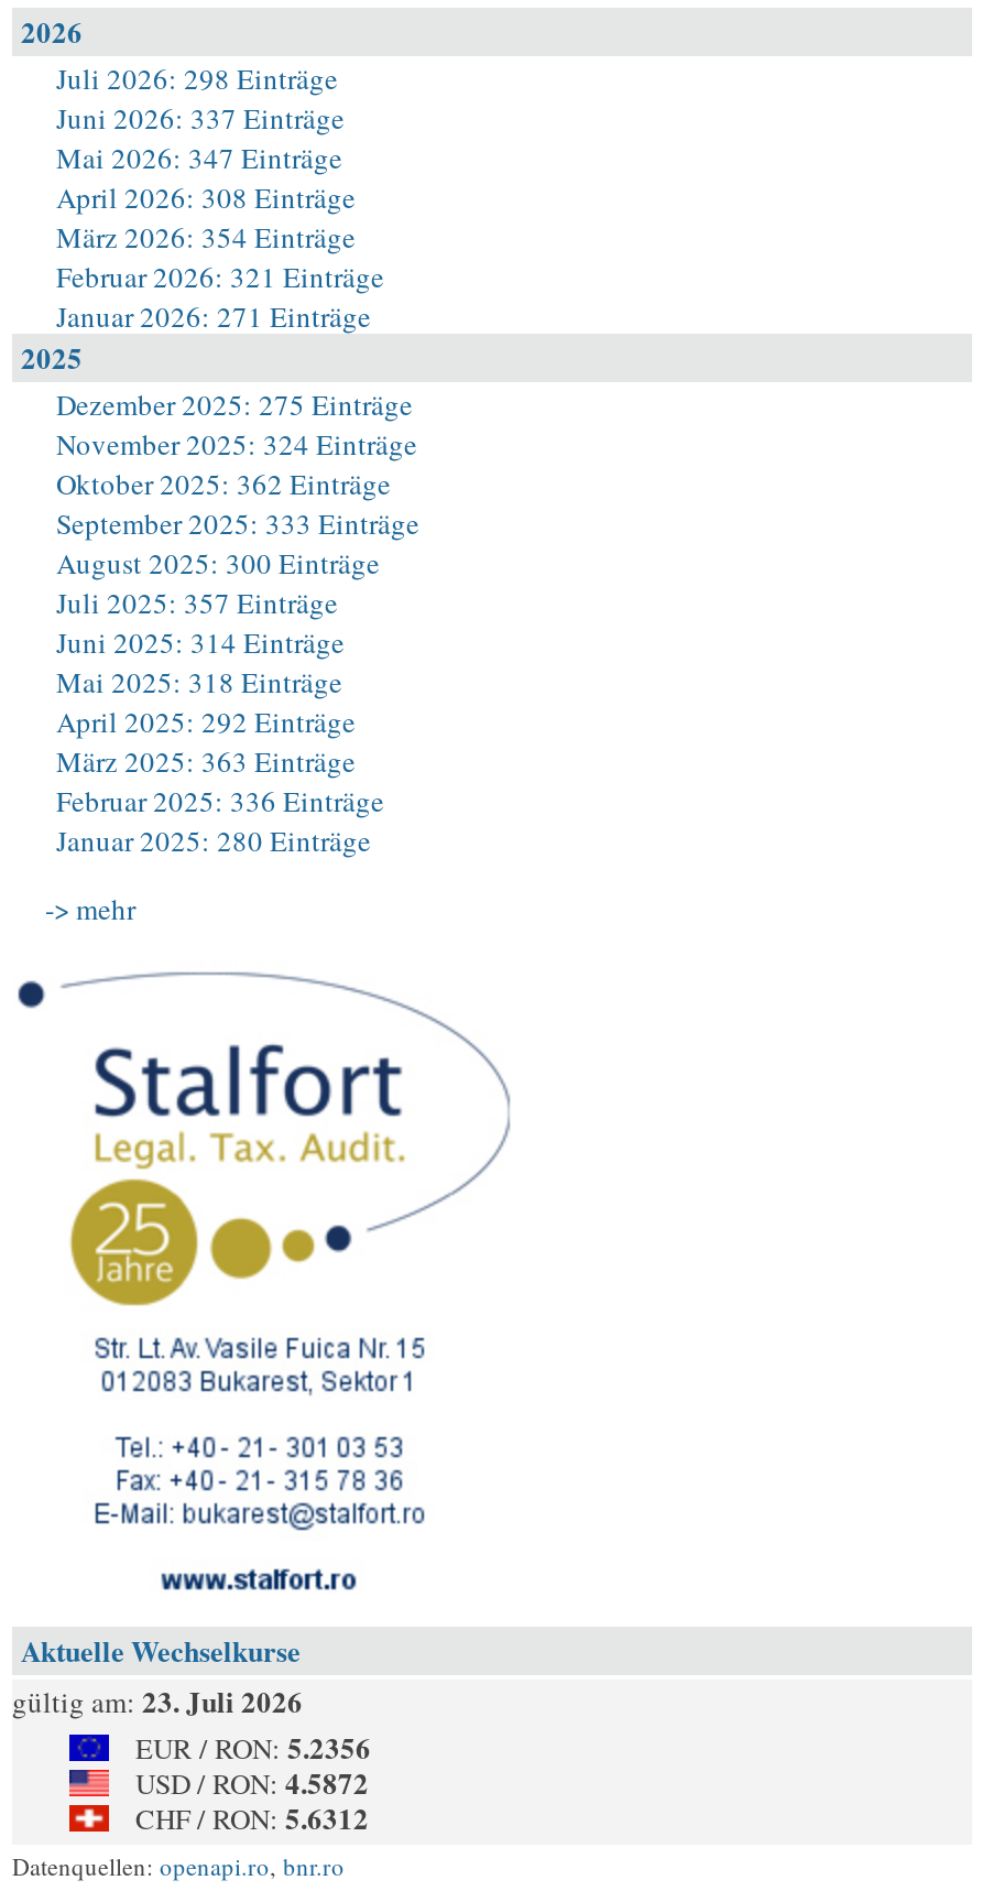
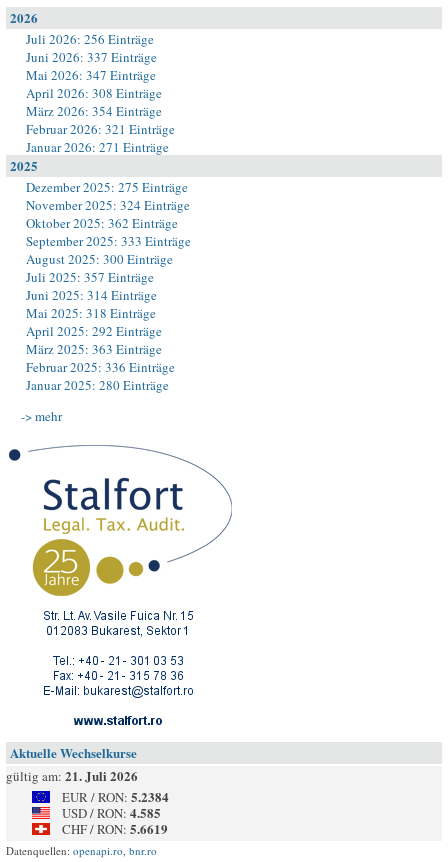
[56,58,338,98] Juli 2026: 298 Einträge -> [26,30,154,48] Juli 2026: 256 Einträge
[12,1680,303,1721] gültig am: 23. Juli 2026 -> [6,766,138,785] gültig am: 21. Juli 2026
[135,1726,371,1768] EUR / RON: 5.2356 -> [62,787,169,806] EUR / RON: 5.2384
[135,1761,369,1803] USD / RON: 4.5872 -> [62,803,161,822] USD / RON: 4.585
[135,1796,369,1838] CHF / RON: 5.6312 -> [62,819,168,838] CHF / RON: 5.6619

